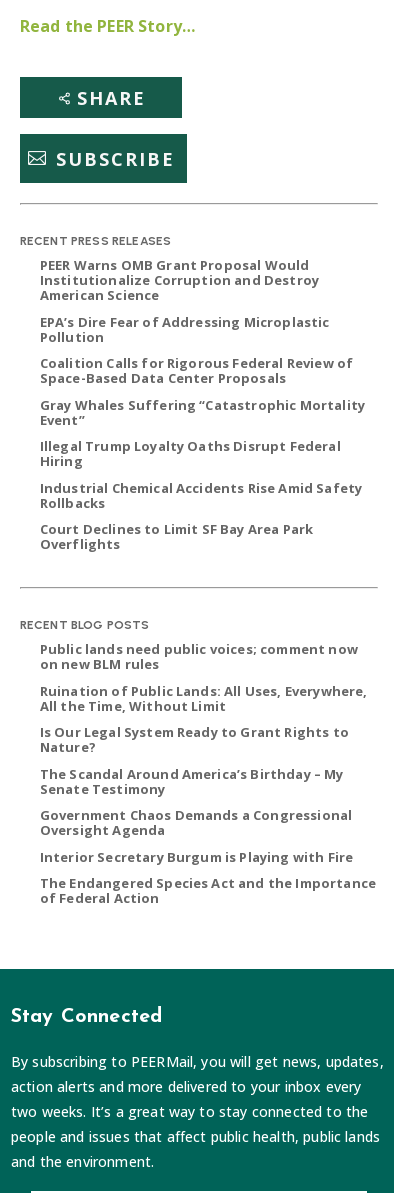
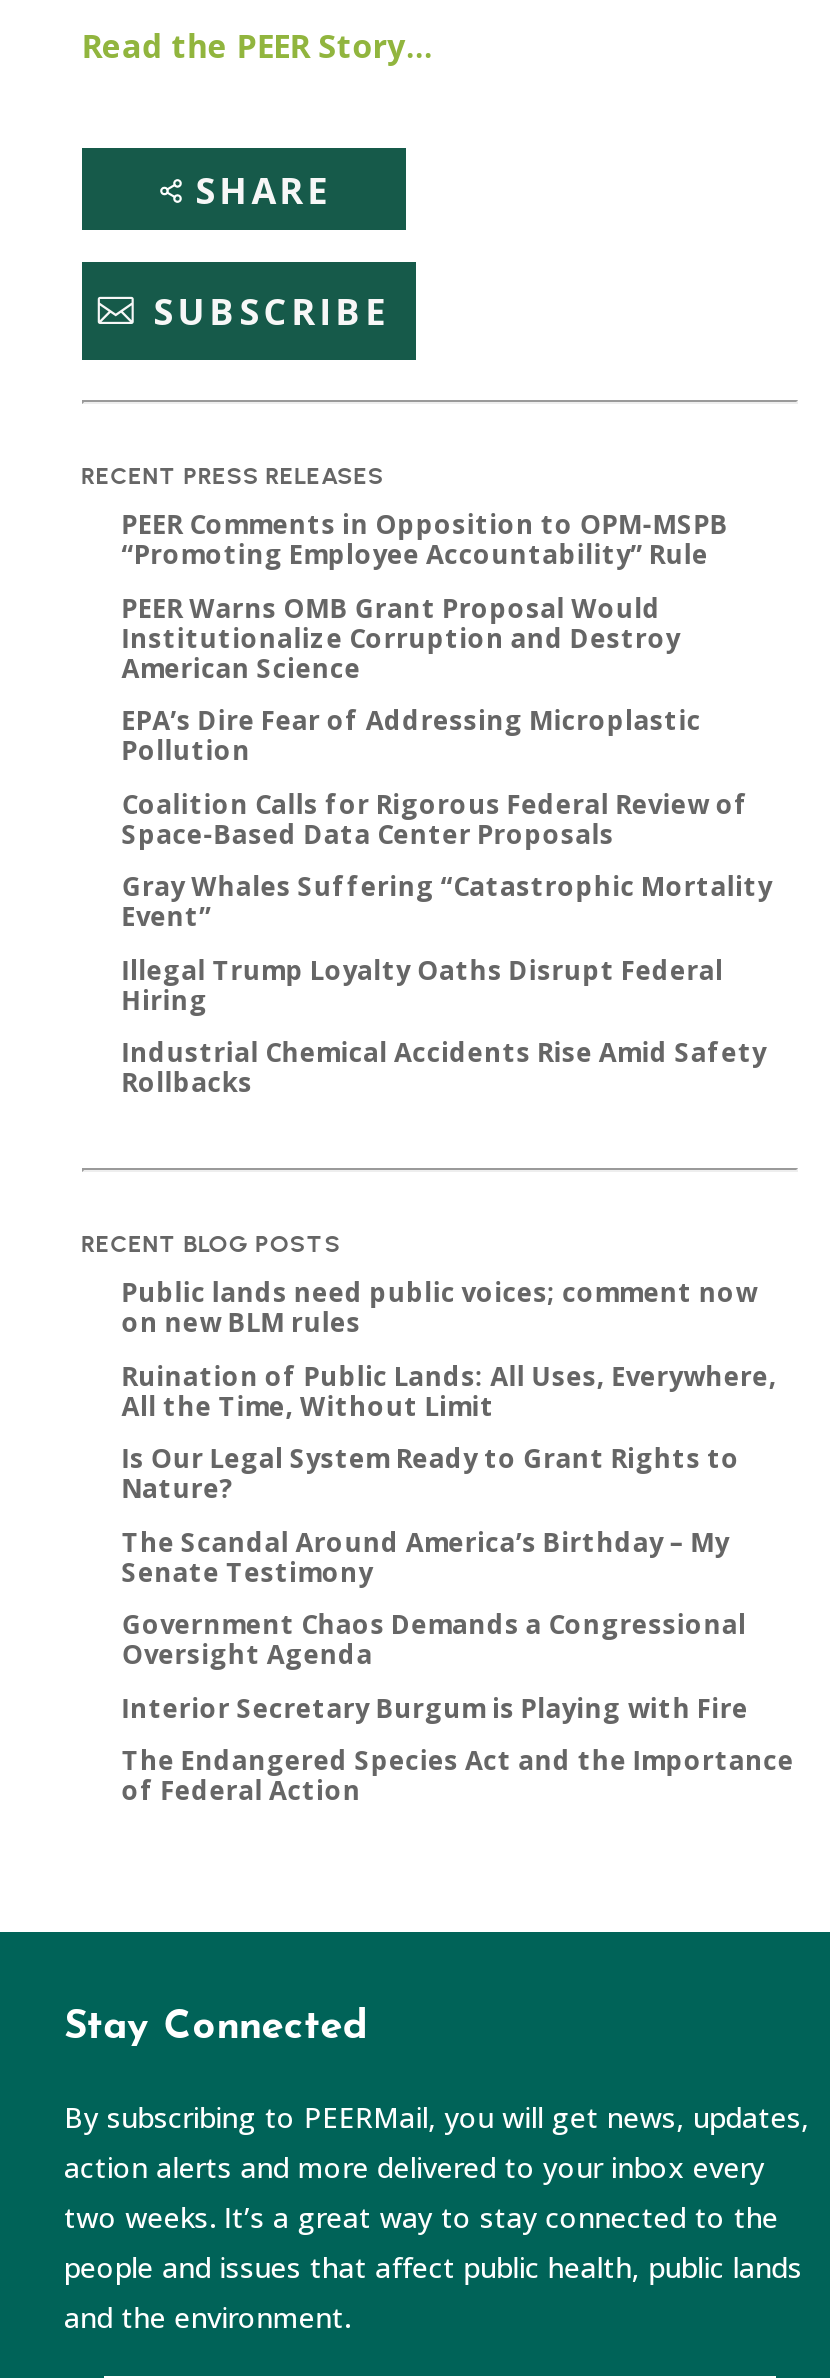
none -> [122,506,728,572] PEER Comments in Opposition to OPM-MSPB | “Promoting Employee Accountability” Rule
moved [40,256,365,512] -> [122,589,772,1100]: PEER Warns OMB Grant Proposal Would | Institutionalize Corruption and Destroy | American Science | ... | Industrial Chemical Accidents Rise Amid Safety | Rollbacks
[40,520,313,553] Court Declines to Limit SF Bay Area Park | Overflights -> none

